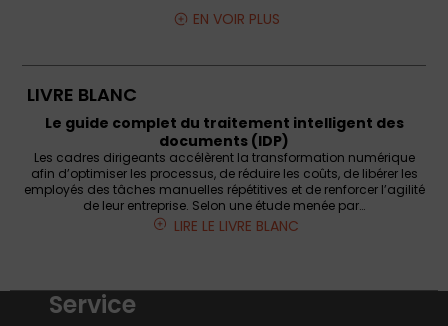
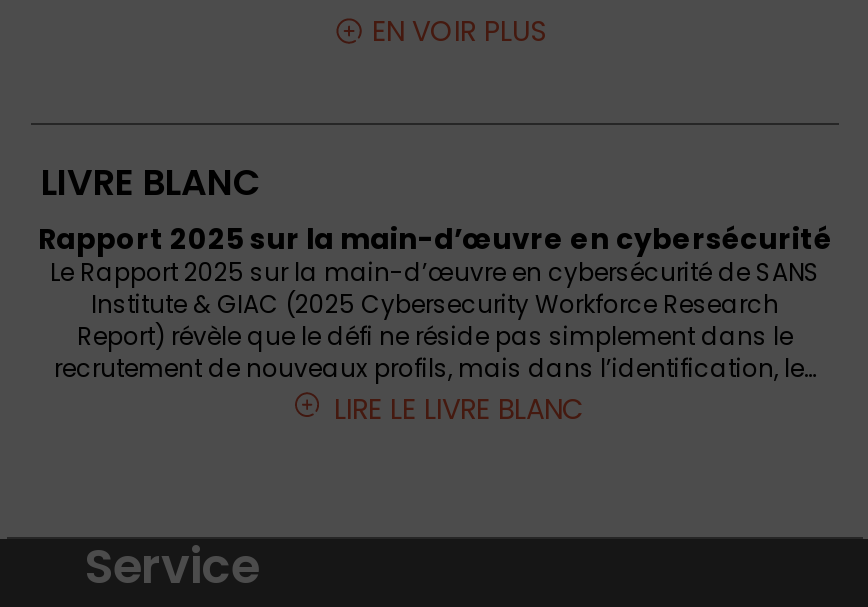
[23,112,424,213] Le guide complet du traitement intelligent des | documents (IDP) | Les cadres dirigeants accélèrent la transformation numérique | afin d’optimiser les processus, de réduire les coûts, de libérer les | employés des tâches manuelles répétitives et de renforcer l’agilité | de leur entreprise. Selon une étude menée par… -> [38,218,832,384] Rapport 2025 sur la main-d’œuvre en cybersécurité | Le Rapport 2025 sur la main-d’œuvre en cybersécurité de SANS | Institute & GIAC (2025 Cybersecurity Workforce Research | Report) révèle que le défi ne réside pas simplement dans le | recrutement de nouveaux profils, mais dans l’identification, le…

